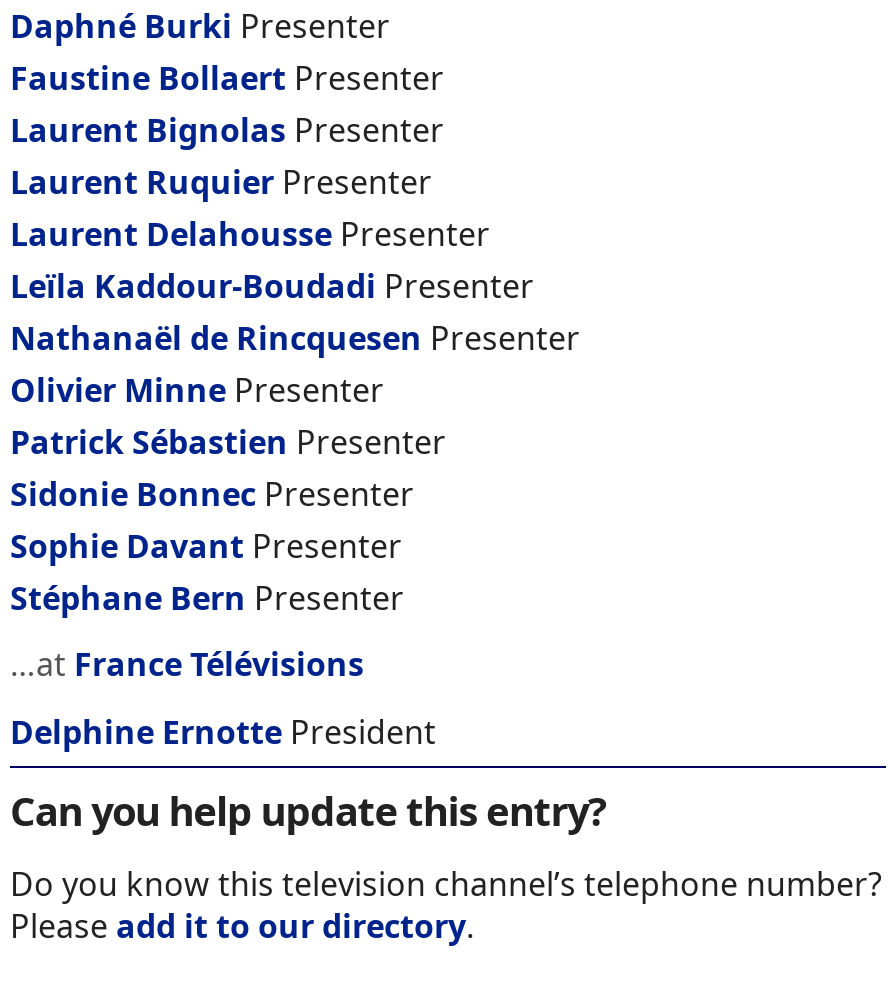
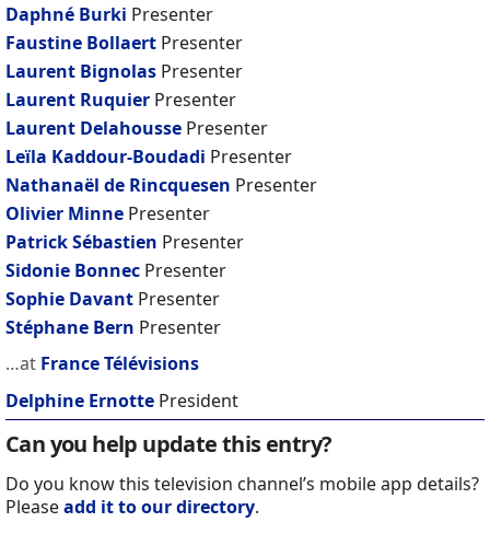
[10,863,882,907] Do you know this television channel’s telephone number? -> [5,472,479,496] Do you know this television channel’s mobile app details?

